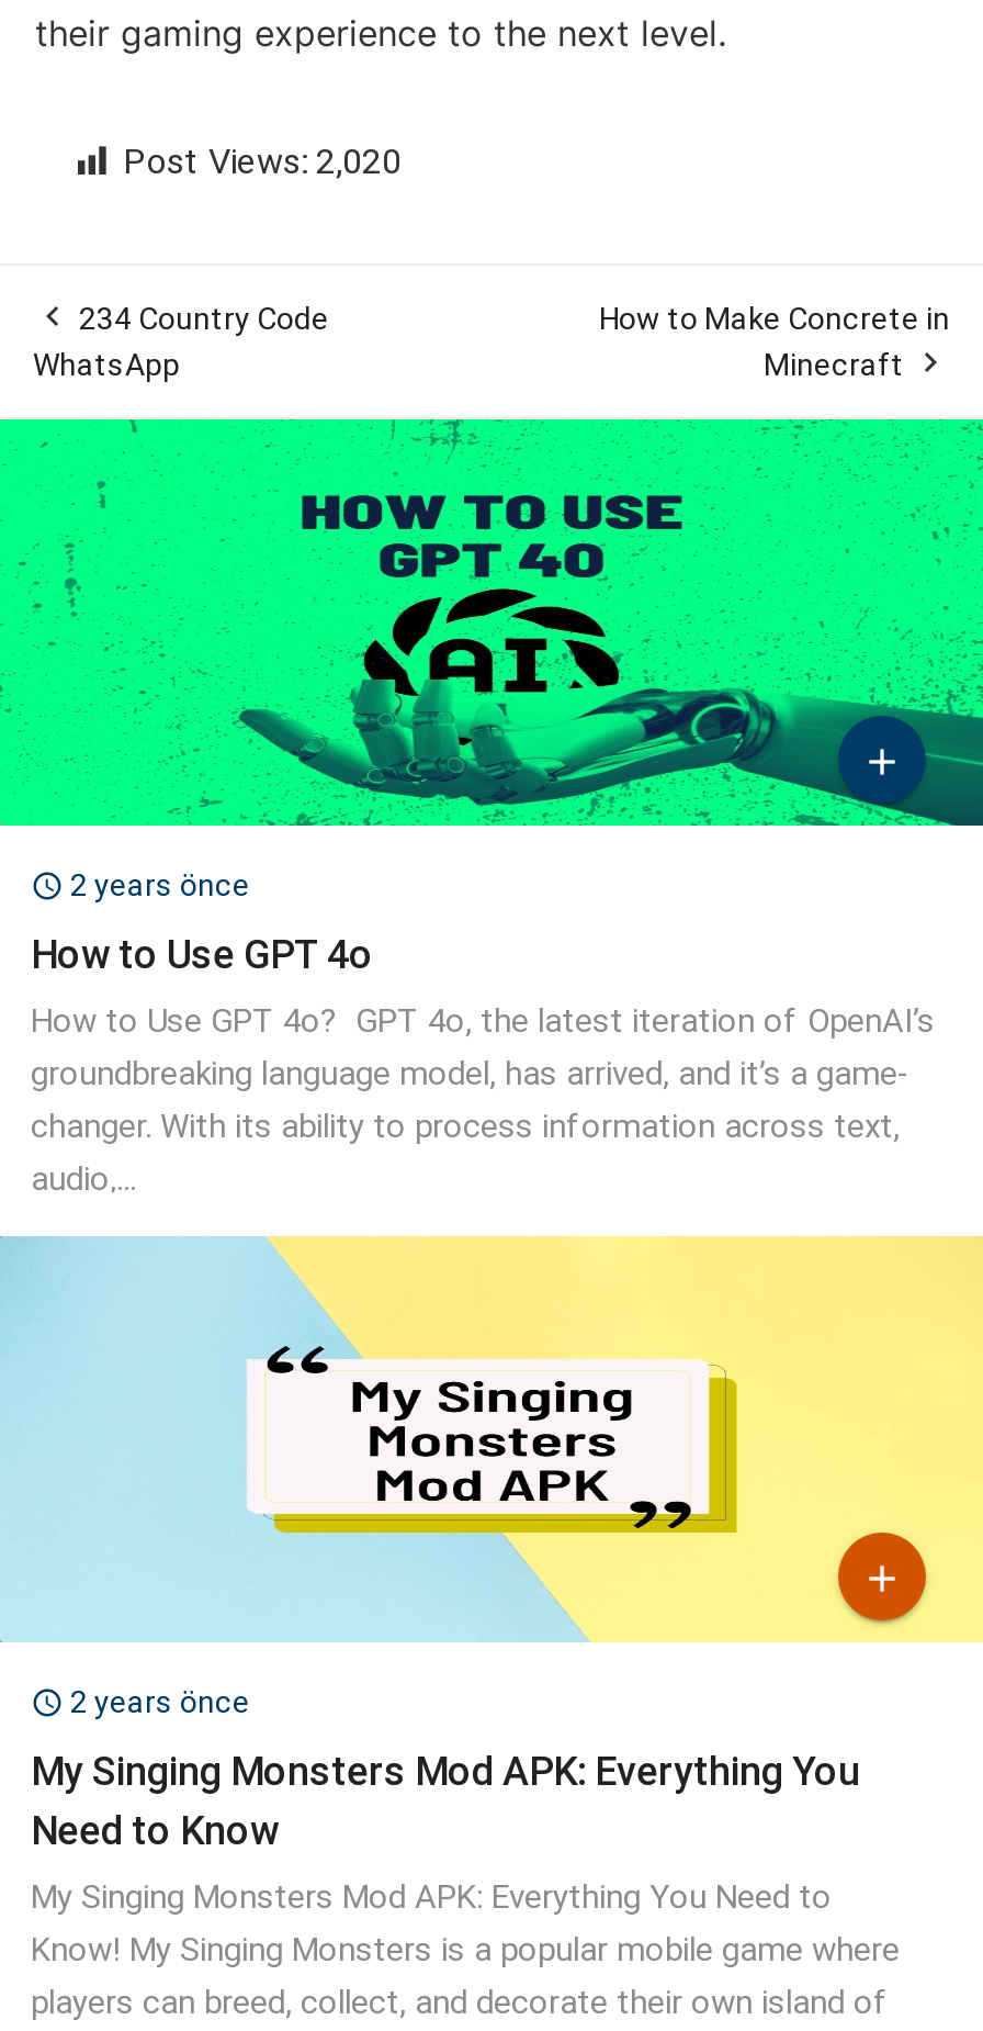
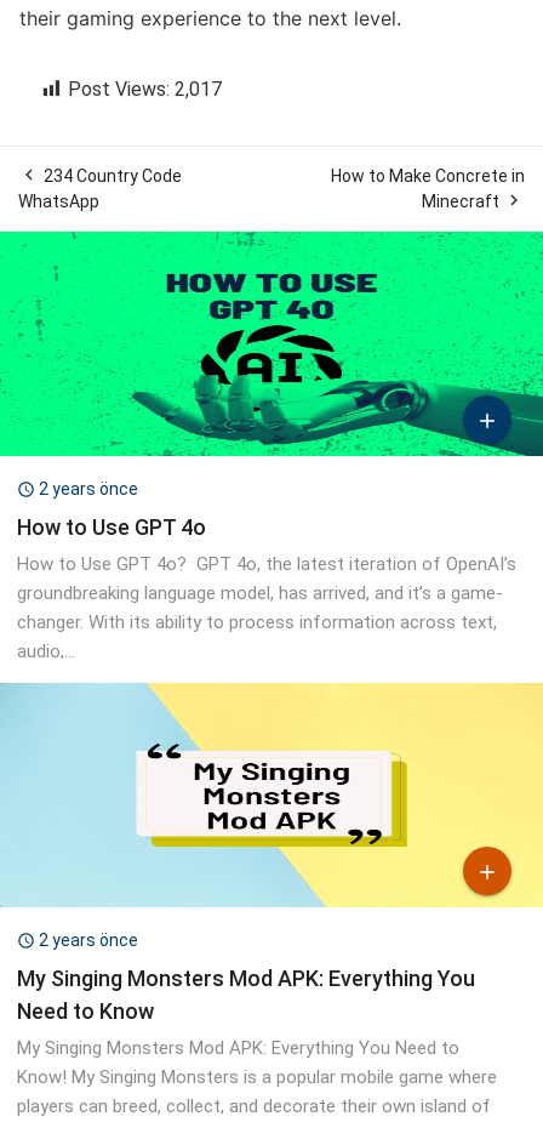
[123,141,402,182] Post Views: 2,020 -> [68,78,222,101] Post Views: 2,017

